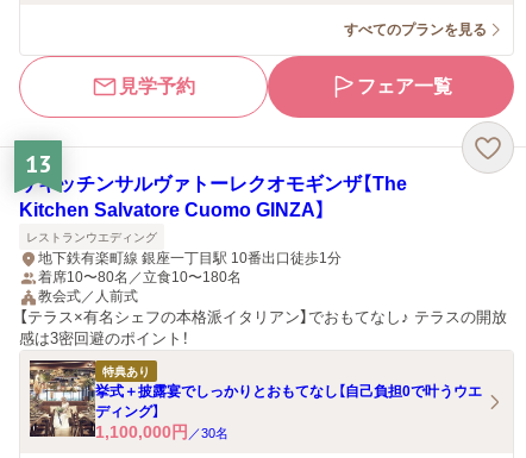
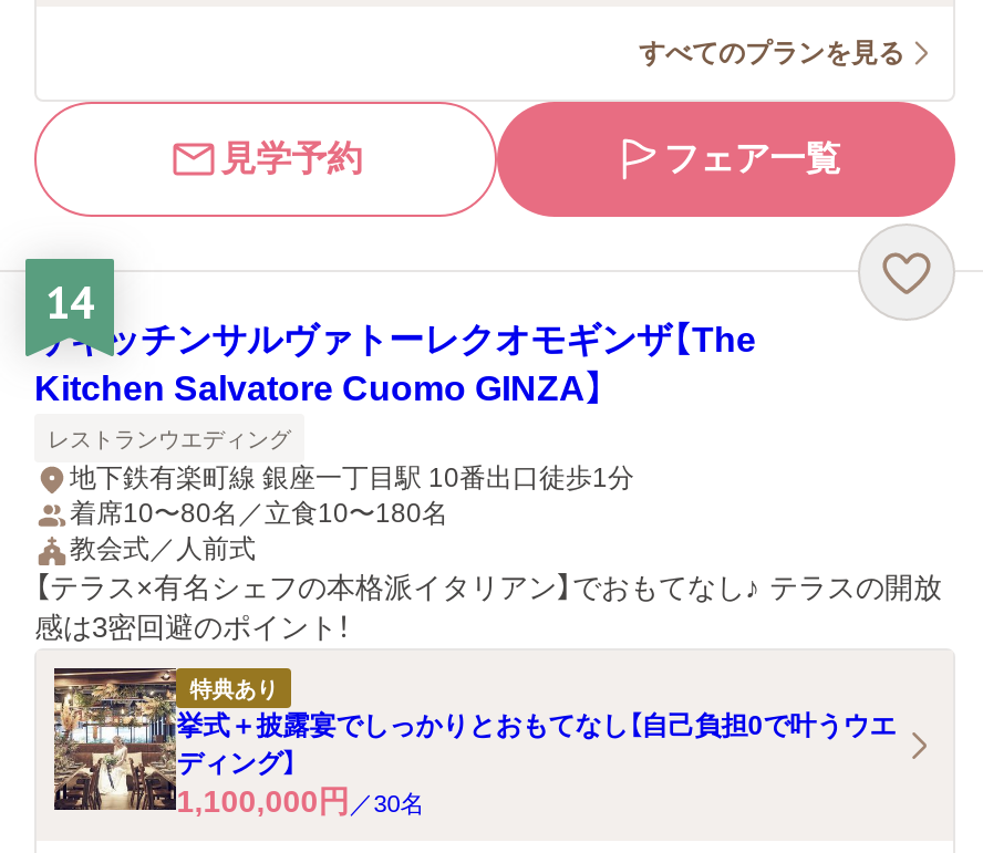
[25,149,51,180] 13 -> [45,274,94,332] 14

